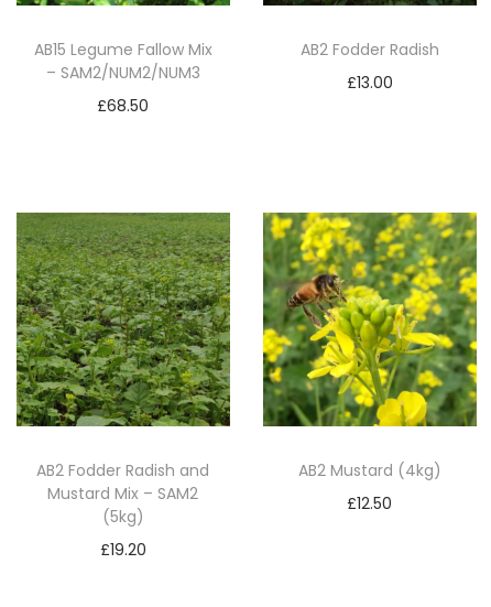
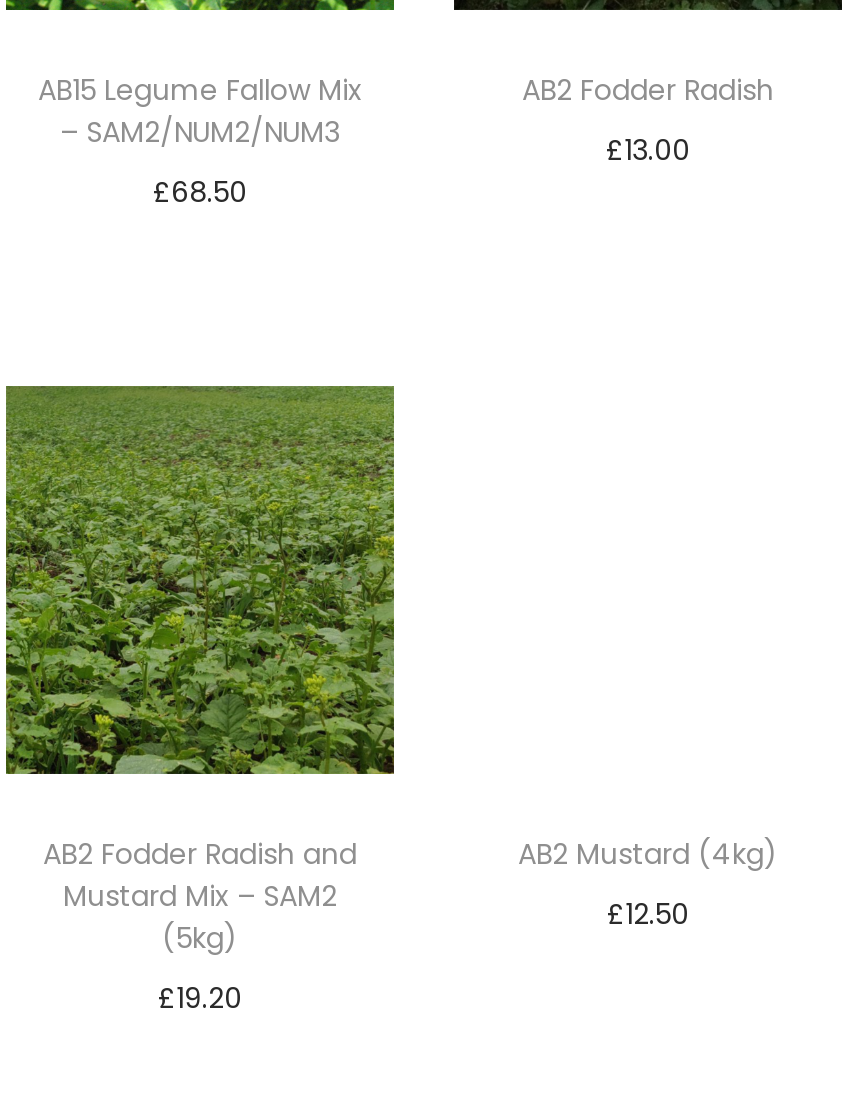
[262,212,478,427] [image] -> none

